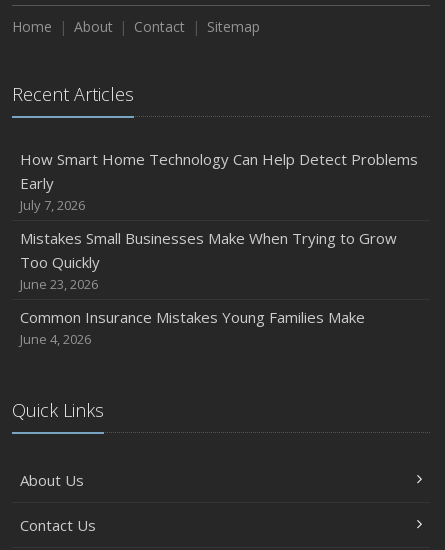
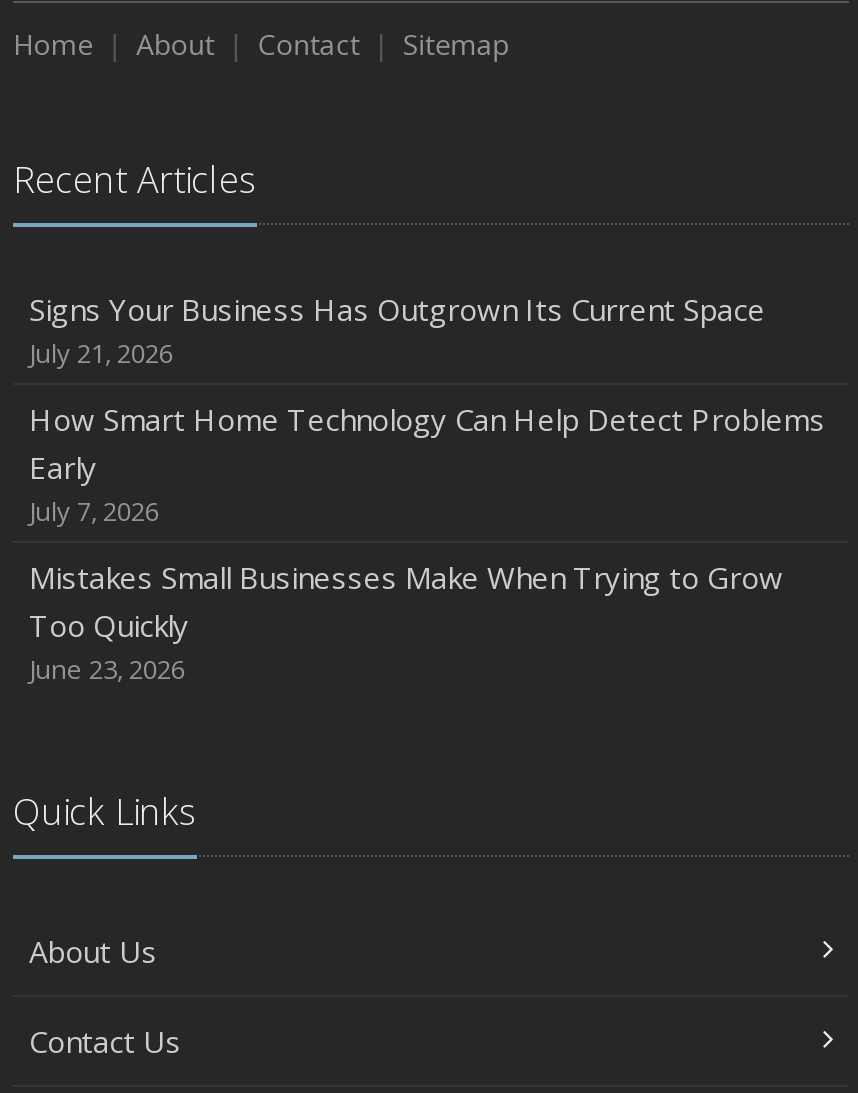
none -> [29,288,765,370] Signs Your Business Has Outgrown Its Current Space | July 21, 2026
moved [20,148,418,292] -> [29,398,825,686]: How Smart Home Technology Can Help Detect Problems | Early | July 7, 2026 | Mistakes Small Businesses Make When Trying to Grow | Too Quickly | June 23, 2026
[20,306,365,347] Common Insurance Mistakes Young Families Make | June 4, 2026 -> none

